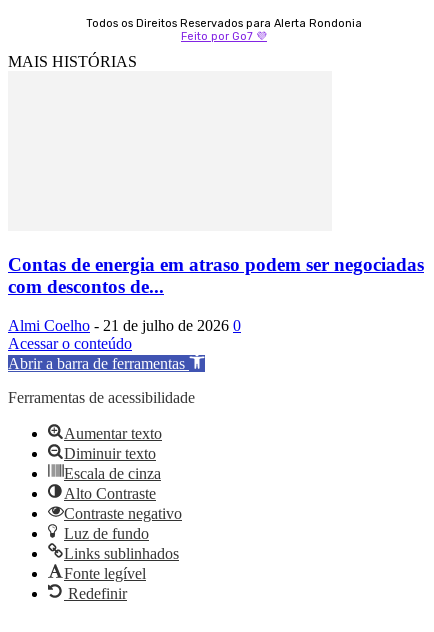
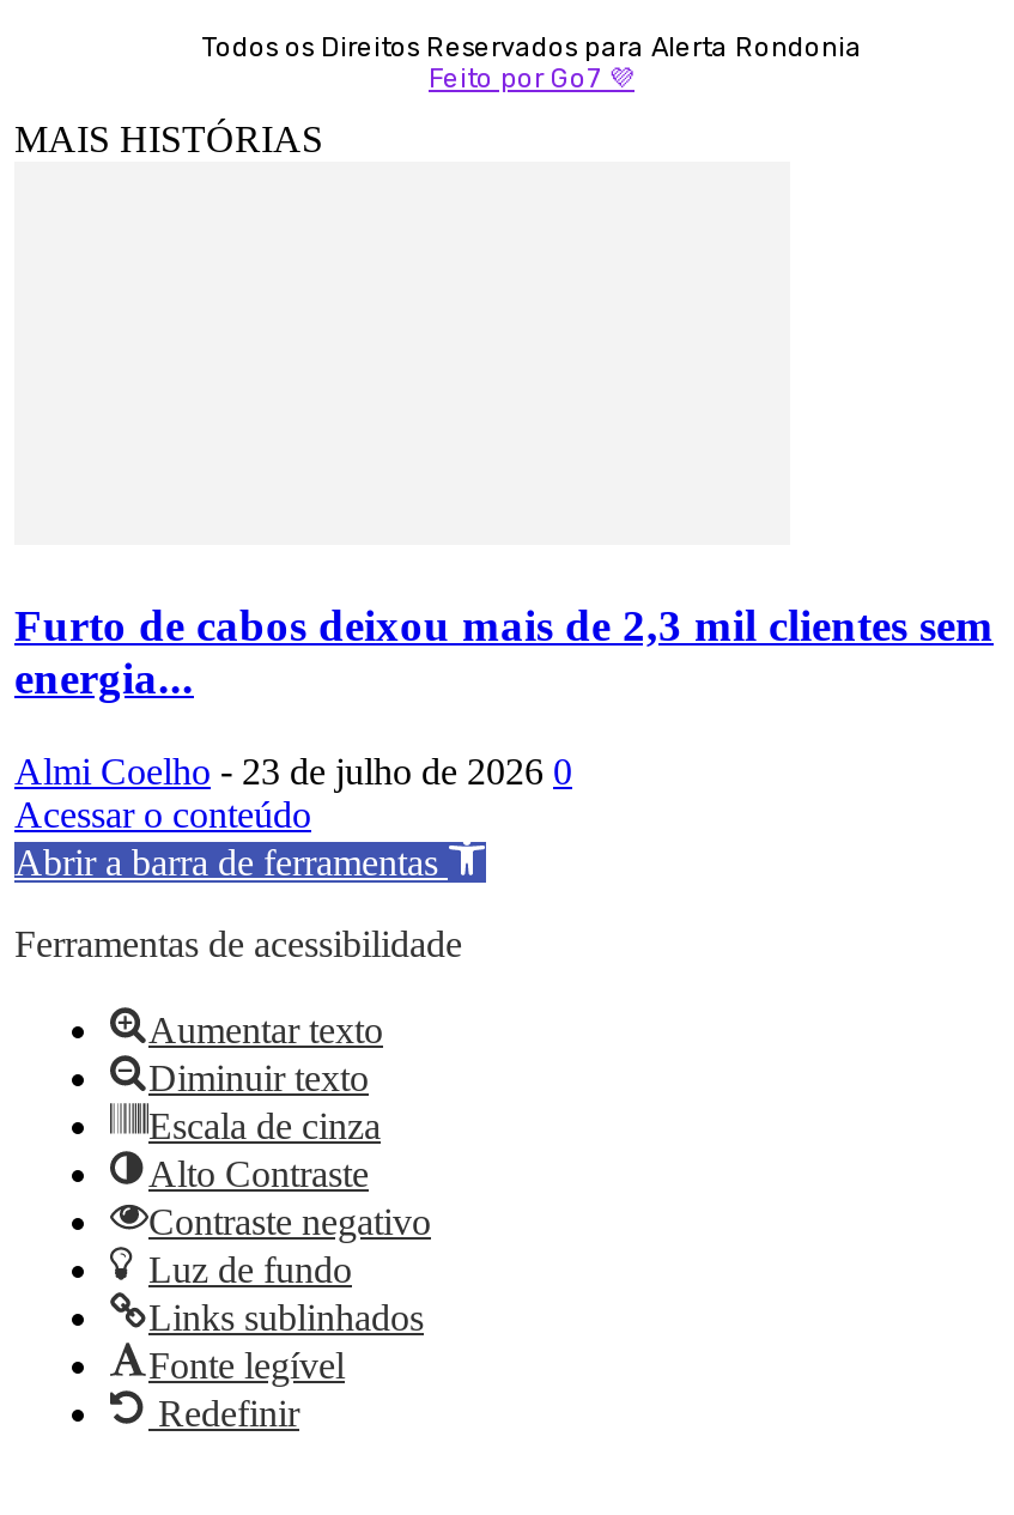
[8,254,424,297] Contas de energia em atraso podem ser negociadas | com descontos de... -> [14,600,994,703] Furto de cabos deixou mais de 2,3 mil clientes sem | energia...
[8,317,241,334] Almi Coelho - 21 de julho de 2026 0 -> [14,750,572,791] Almi Coelho - 23 de julho de 2026 0

